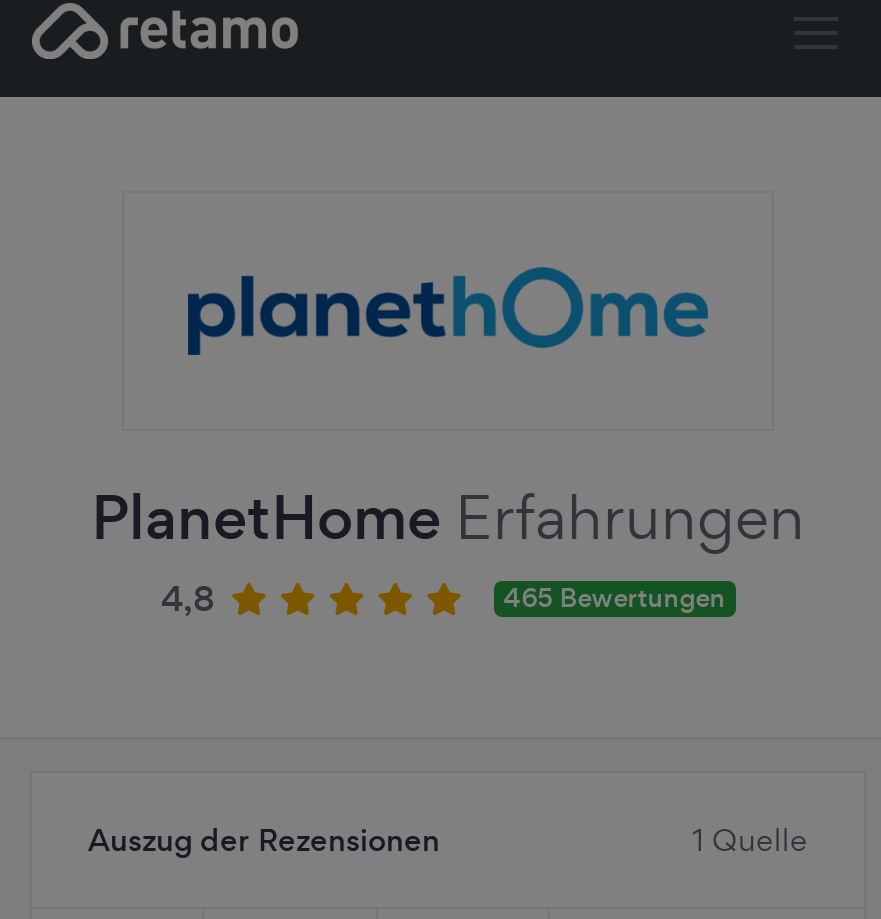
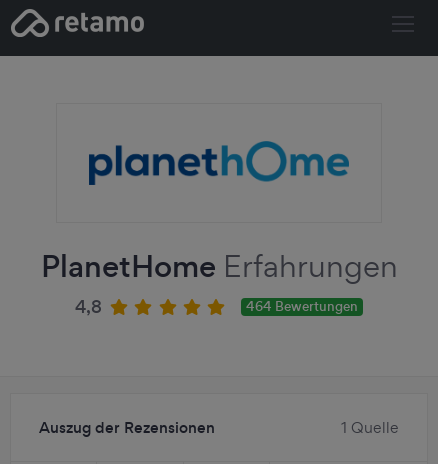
[504,579,726,617] 465 Bewertungen -> [246,297,358,316] 464 Bewertungen

